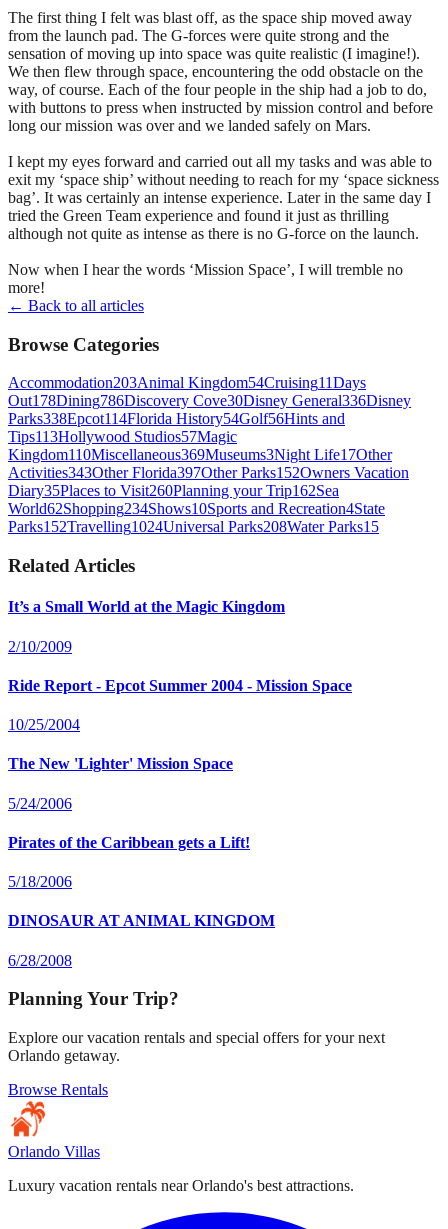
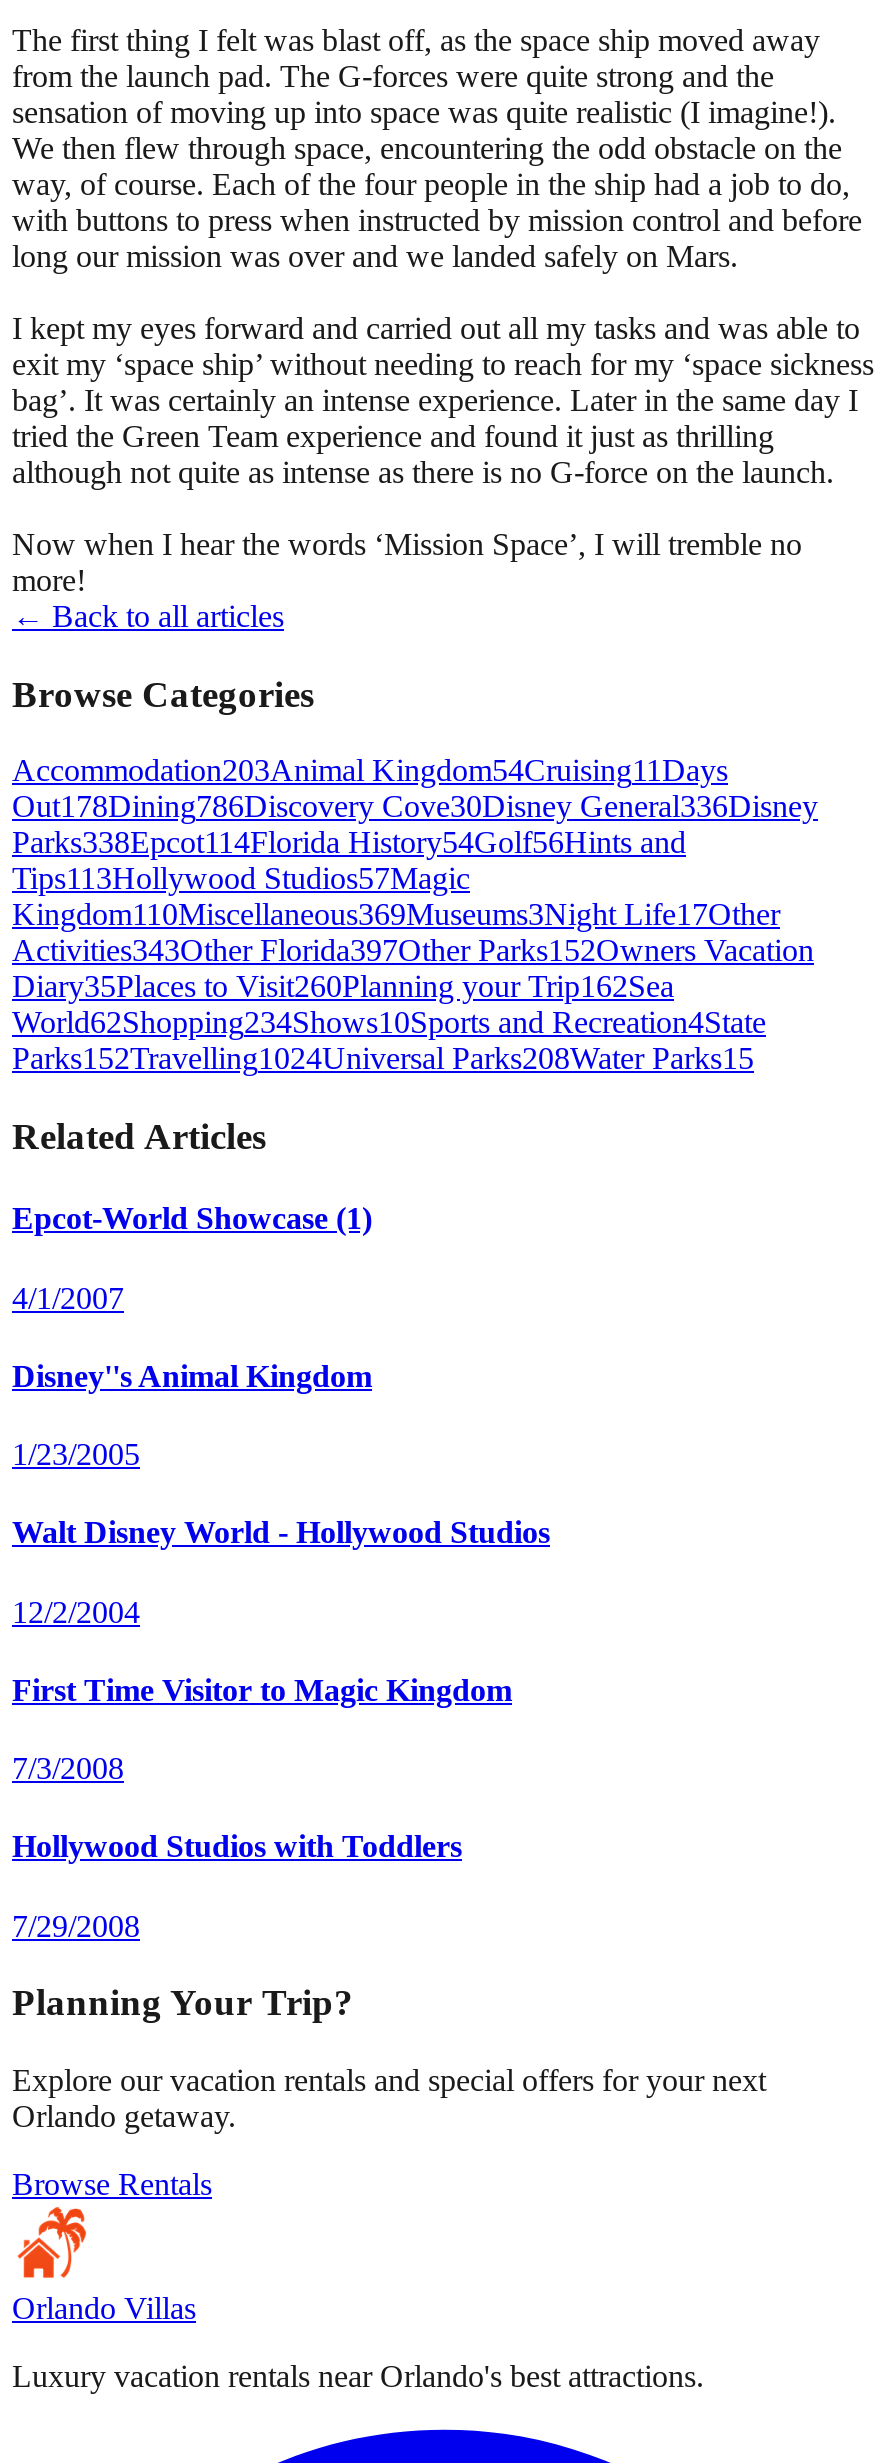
[8,598,285,615] It’s a Small World at the Magic Kingdom -> [12,1201,372,1235] Epcot-World Showcase (1)
[8,637,72,654] 2/10/2009 -> [12,1280,124,1314] 4/1/2007
[8,677,352,694] Ride Report - Epcot Summer 2004 - Mission Space -> [12,1359,372,1393] Disney''s Animal Kingdom
[8,716,80,733] 10/25/2004 -> [12,1437,140,1471] 1/23/2005
[8,755,233,772] The New 'Lighter' Mission Space -> [12,1516,550,1550] Walt Disney World - Hollywood Studios
[8,795,72,812] 5/24/2006 -> [12,1594,140,1628] 12/2/2004
[8,834,250,851] Pirates of the Caribbean gets a Lift! -> [12,1673,512,1707] First Time Visitor to Magic Kingdom
[8,873,72,890] 5/18/2006 -> [12,1751,124,1785] 7/3/2008
[8,912,275,929] DINOSAUR AT ANIMAL KINGDOM -> [12,1830,462,1864] Hollywood Studios with Toddlers
[8,952,72,969] 6/28/2008 -> [12,1908,140,1942] 7/29/2008

